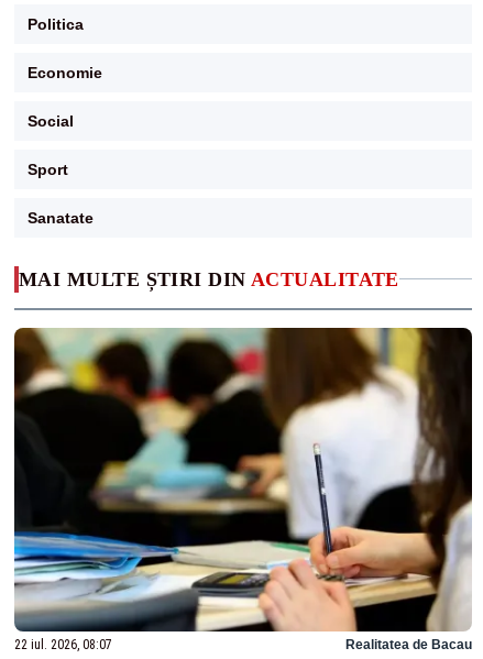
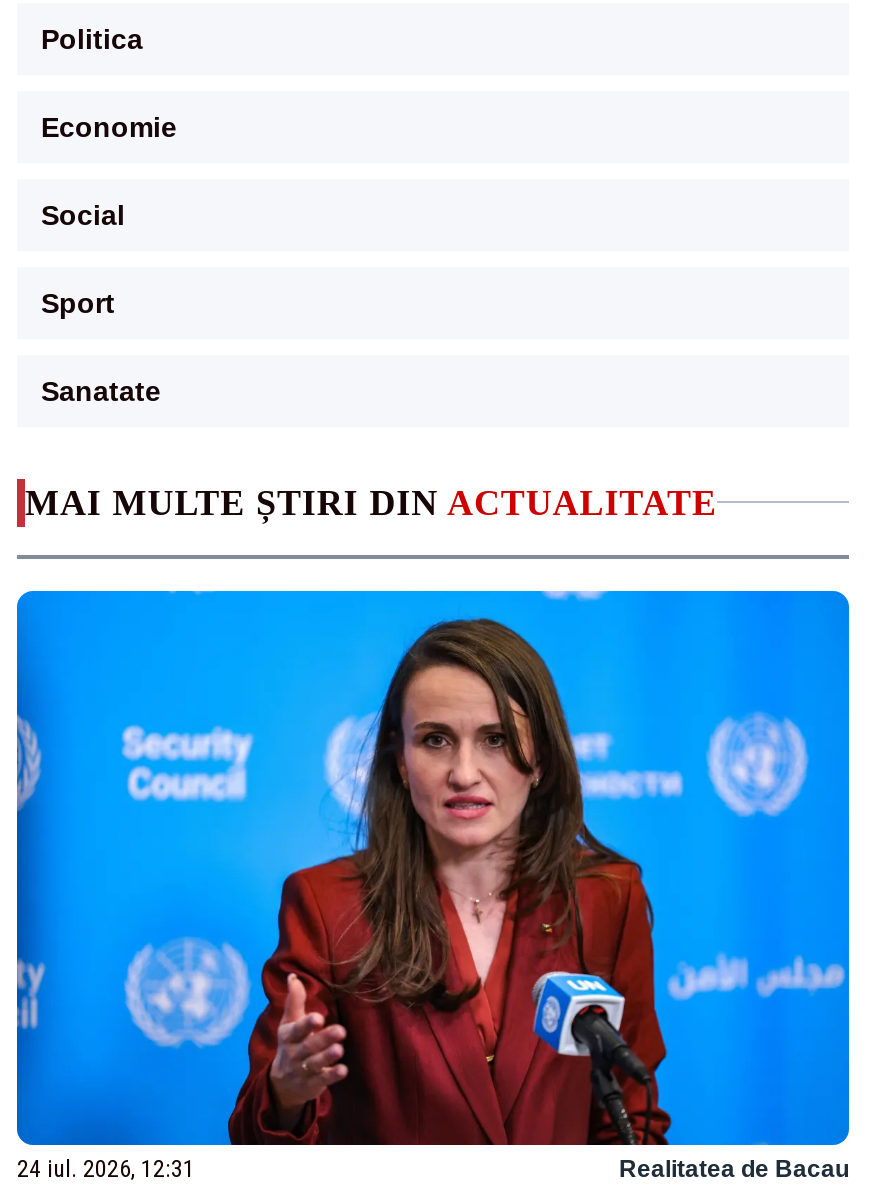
[13,327,473,653] [image] | 22 iul. 2026, 08:07 -> [15,589,851,1184] [image] | 24 iul. 2026, 12:31

